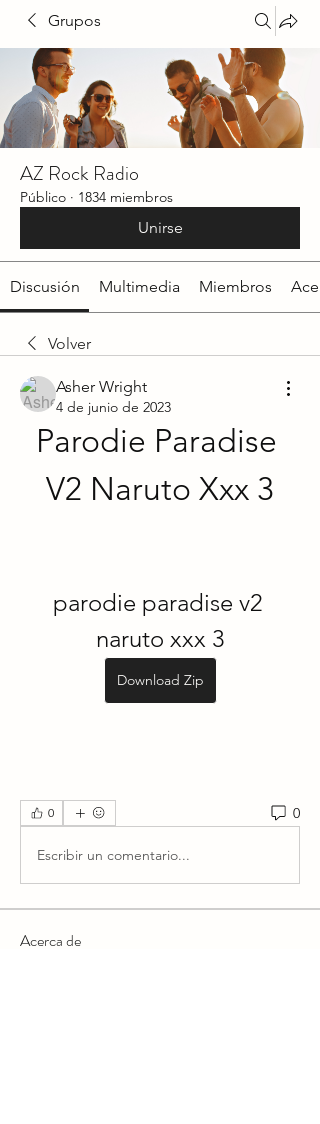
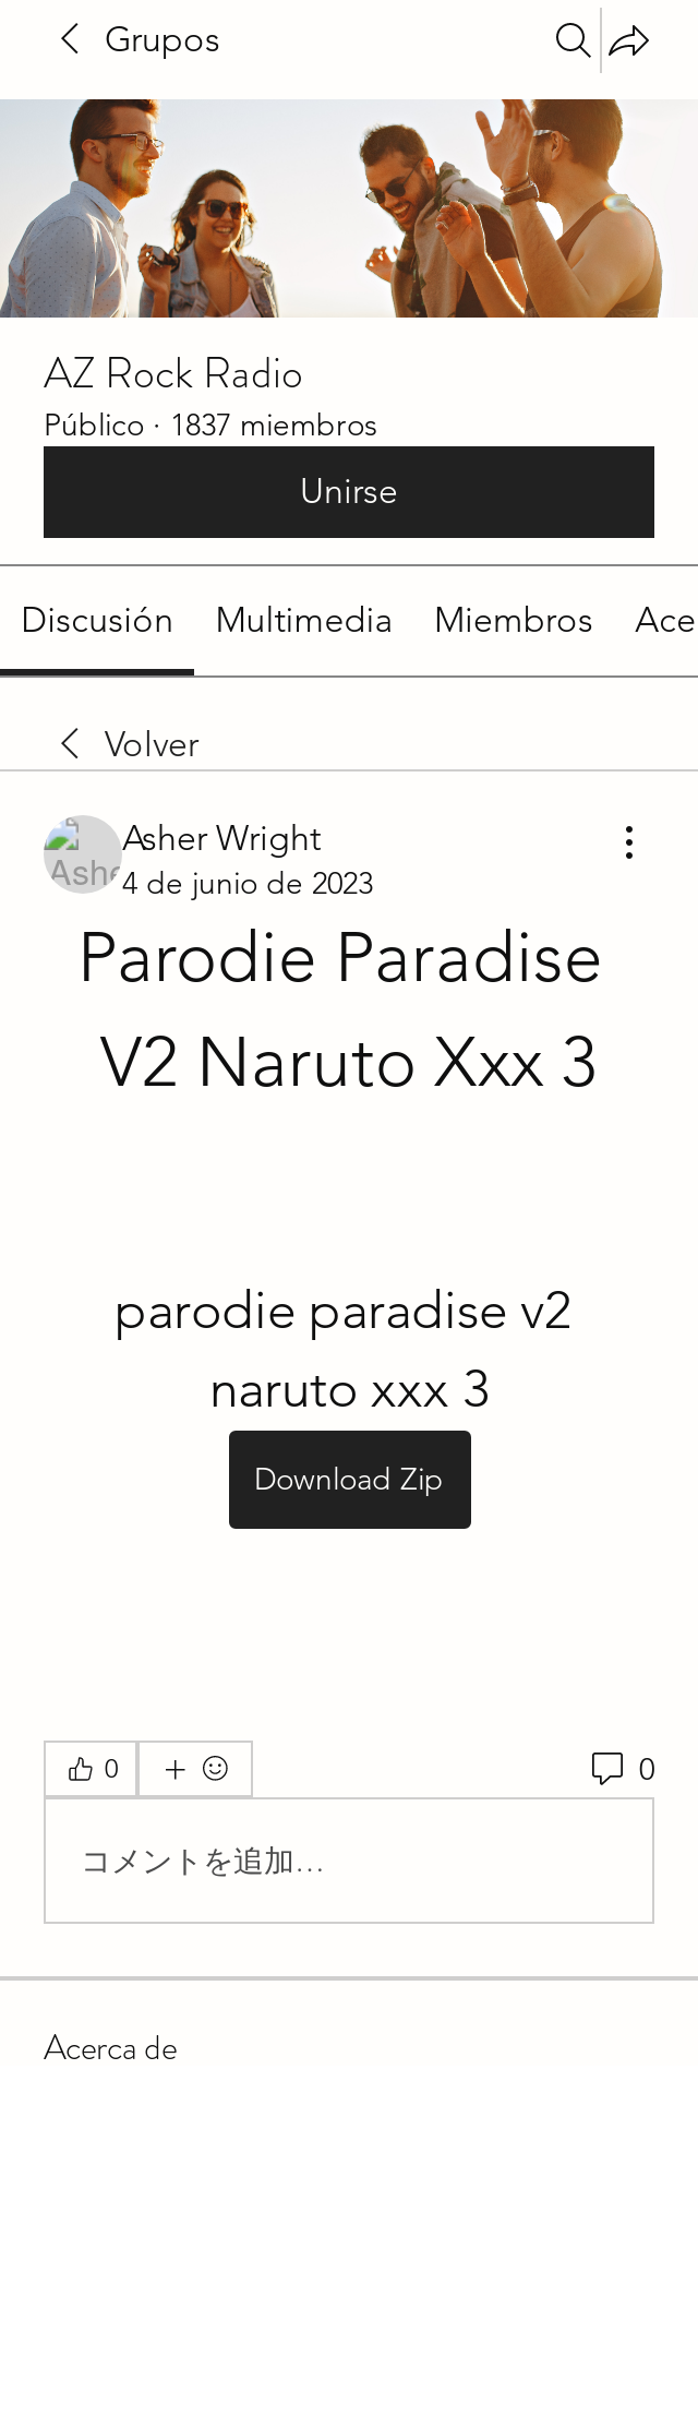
[20,188,173,206] Público · 1834 miembros -> [44,405,377,444] Público · 1837 miembros
[37,845,190,863] Escribir un comentario... -> [81,1840,325,1879] コメントを追加…

